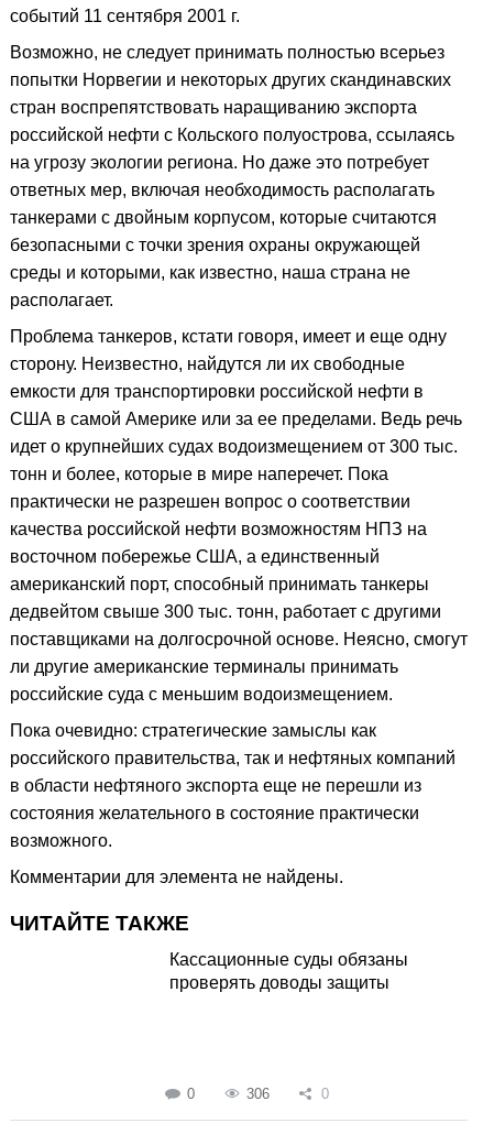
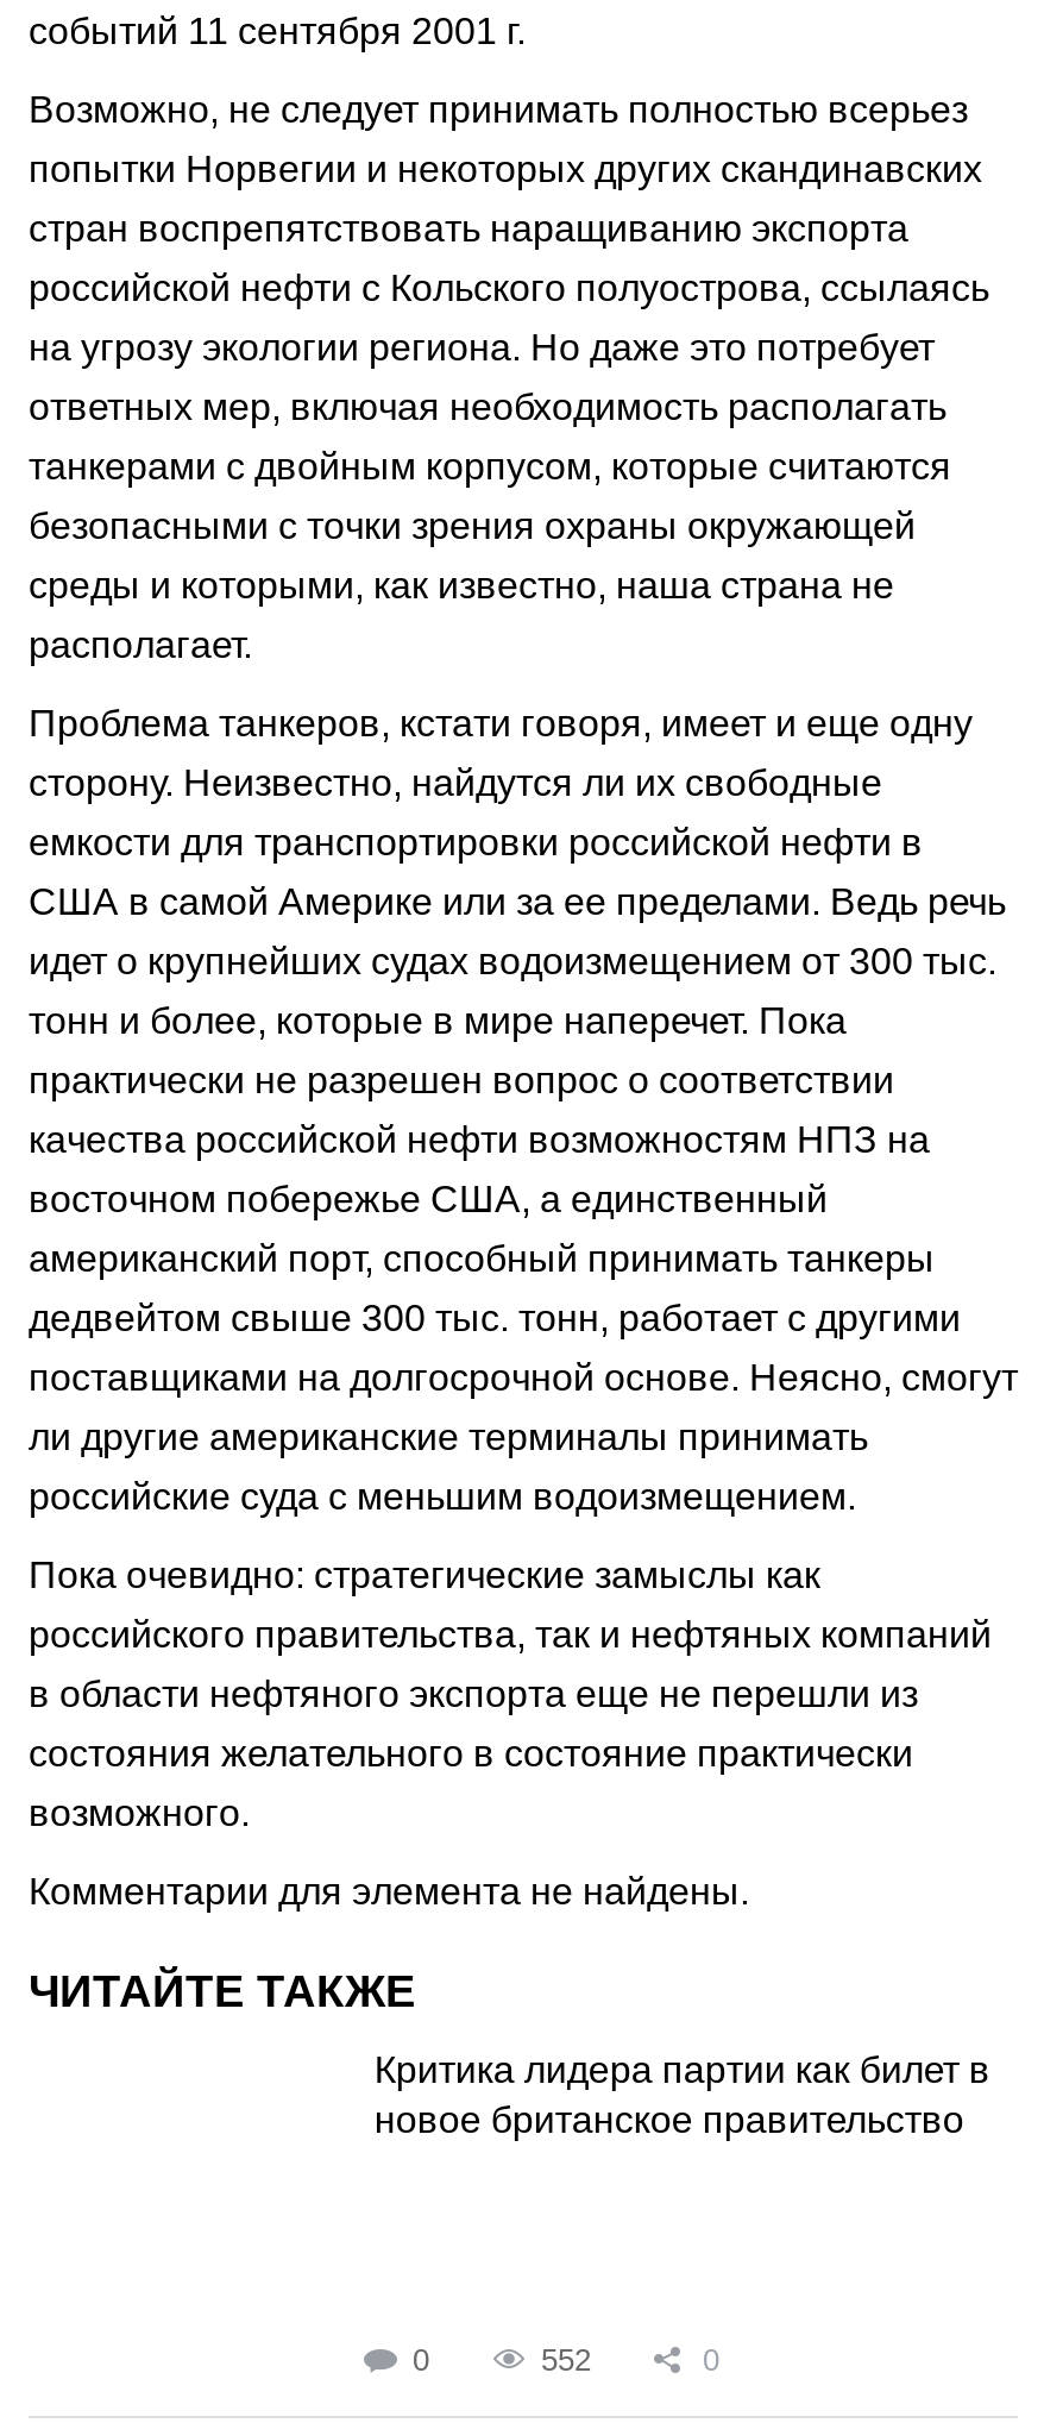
[170,950,409,992] Кассационные суды обязаны | проверять доводы защиты -> [374,2050,990,2140] Критика лидера партии как билет в | новое британское правительство
[247,1086,270,1102] 306 -> [541,2342,591,2378] 552

